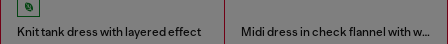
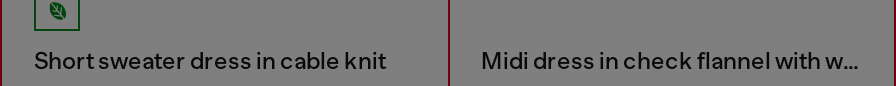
[17,25,201,39] Knit tank dress with layered effect -> [34,48,386,76] Short sweater dress in cable knit

